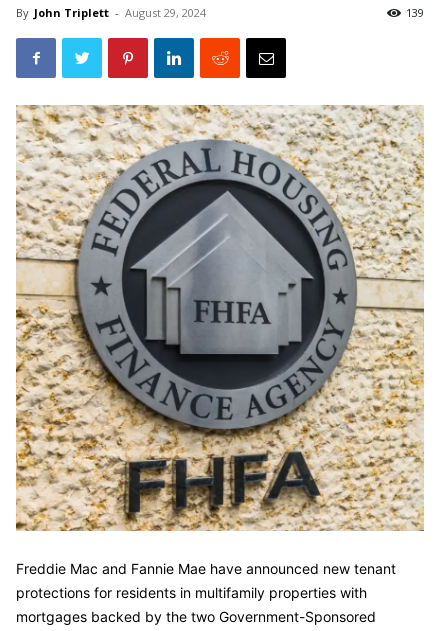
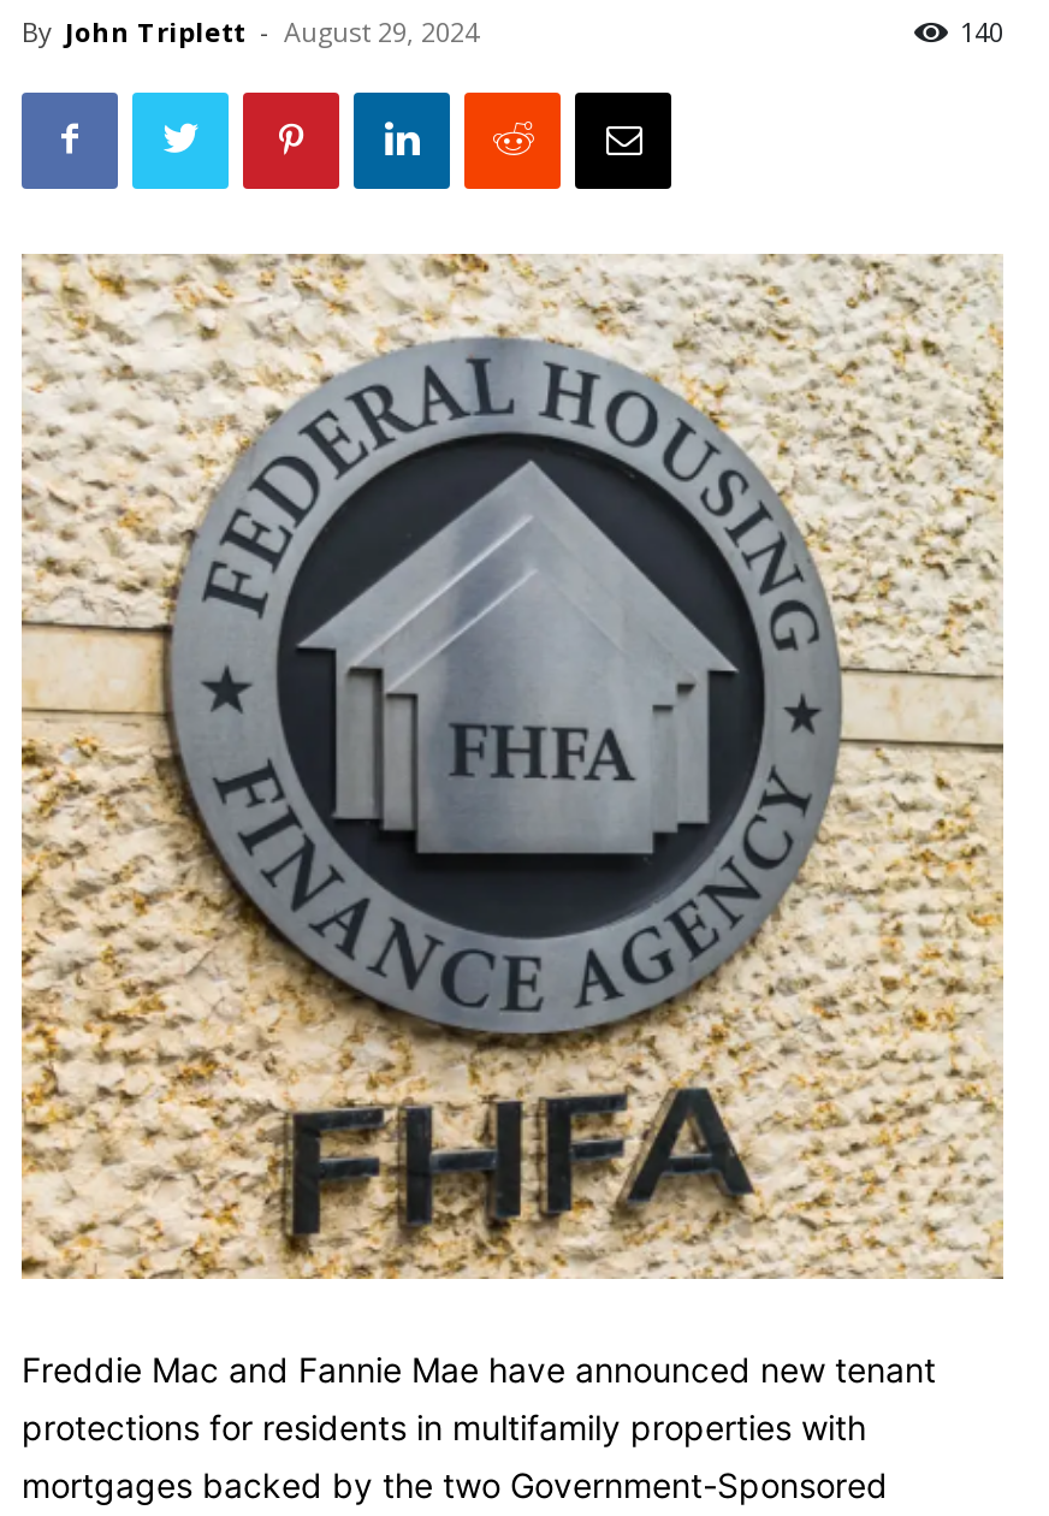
[406,5,424,20] 139 -> [960,12,1003,48] 140

